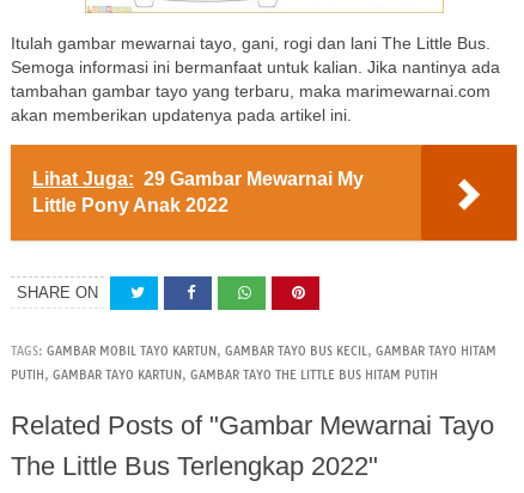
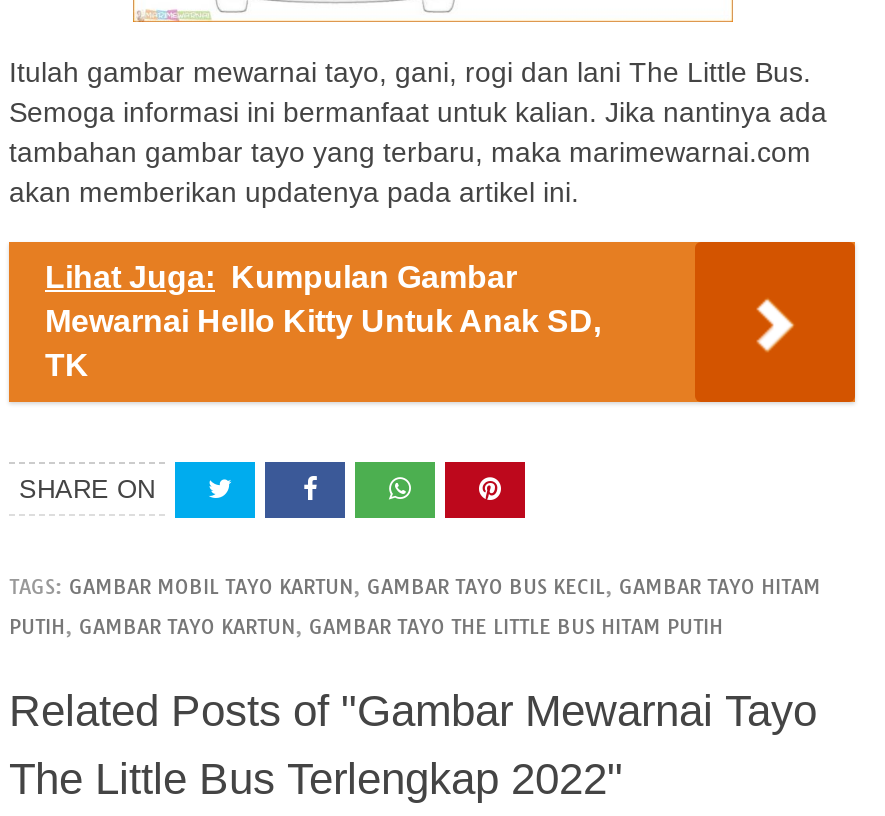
[32,169,364,215] Lihat Juga: 29 Gambar Mewarnai My | Little Pony Anak 2022 -> [45,260,601,382] Lihat Juga: Kumpulan Gambar | Mewarnai Hello Kitty Untuk Anak SD, | TK

